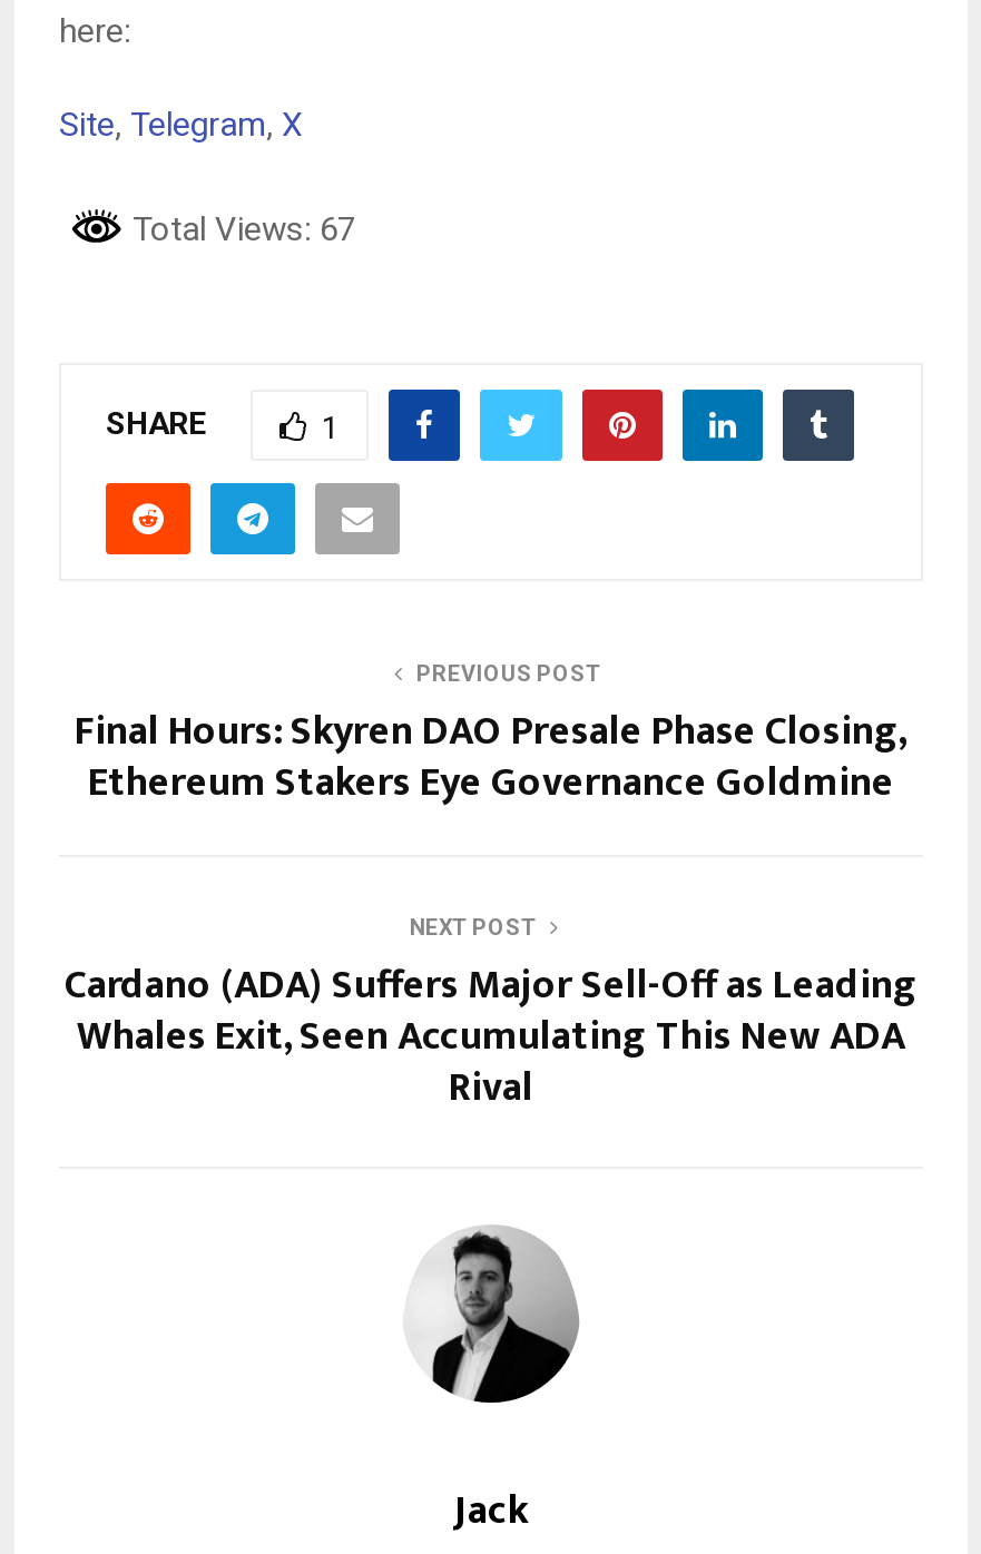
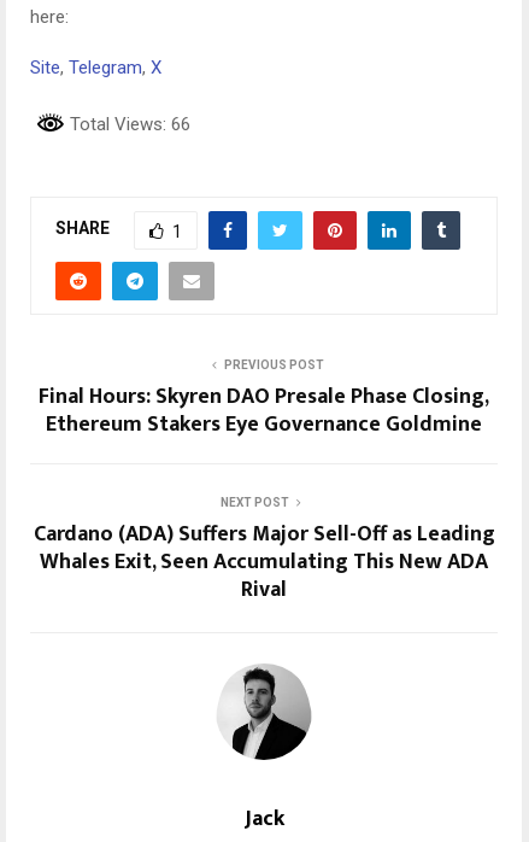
[124,209,355,249] Total Views: 67 -> [65,113,190,135] Total Views: 66

